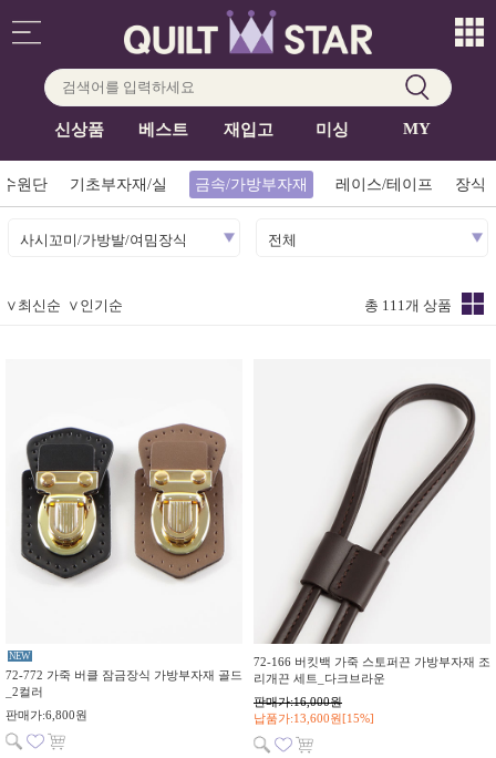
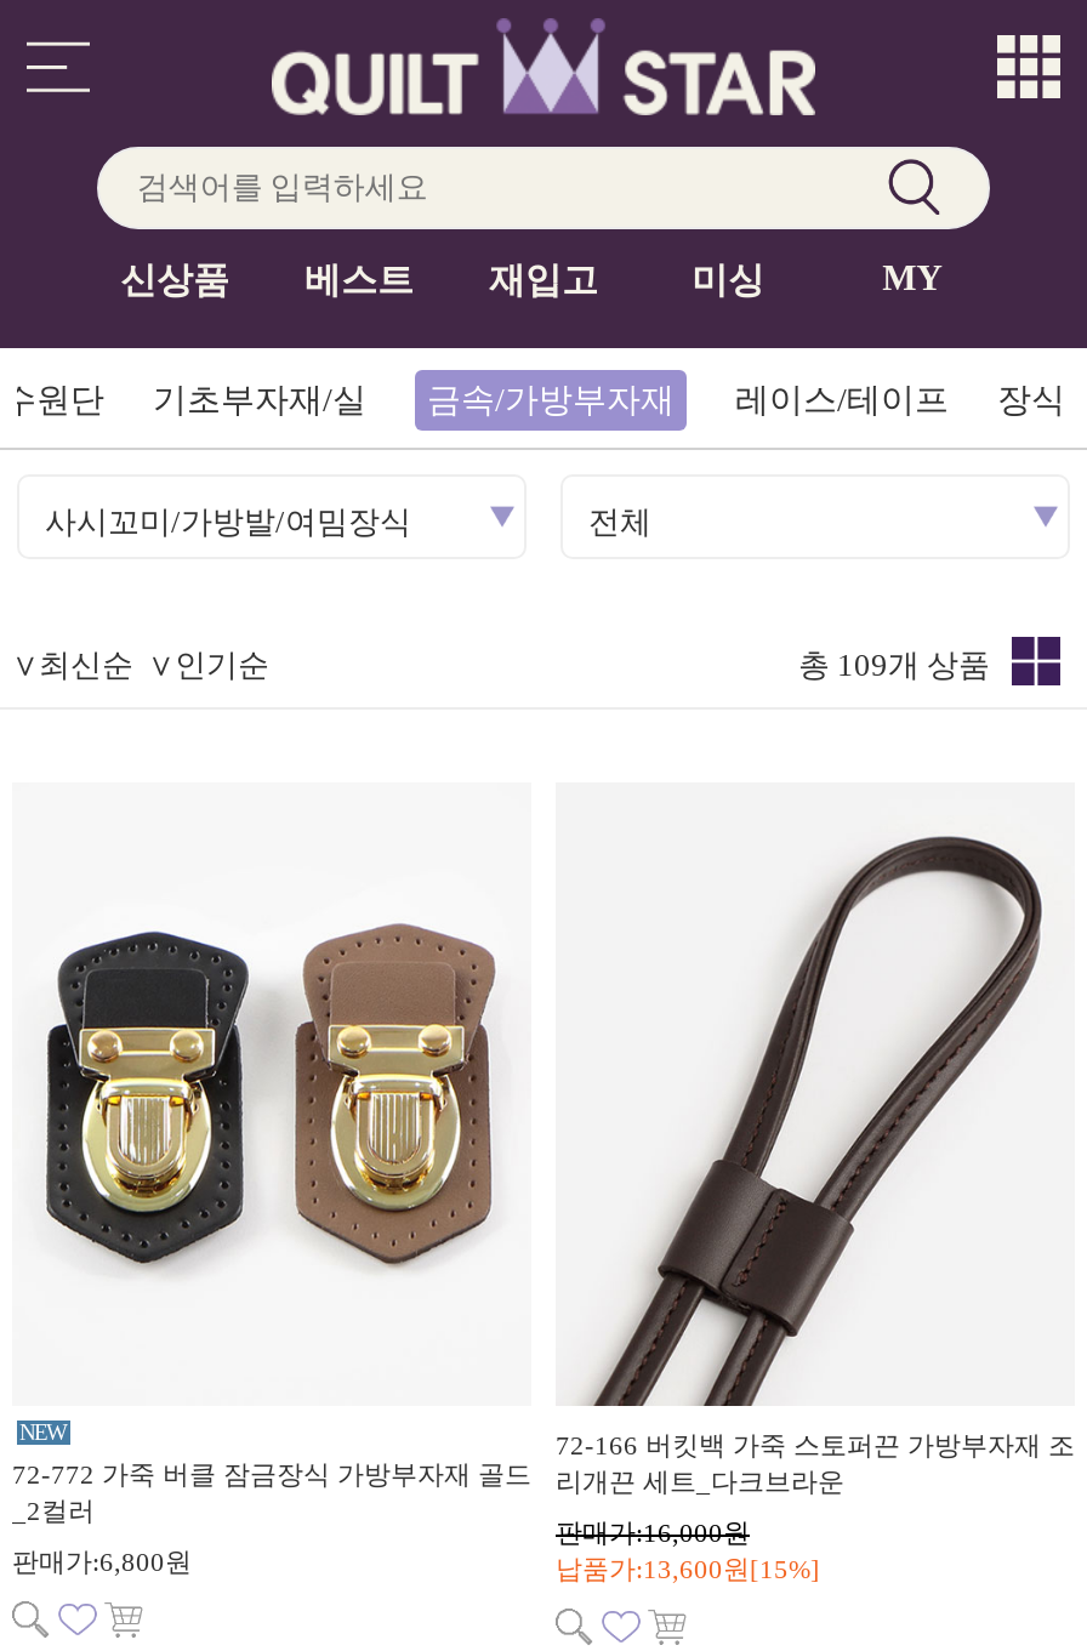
[364,297,452,314] 총 111개 상품 -> [798,647,990,683] 총 109개 상품

